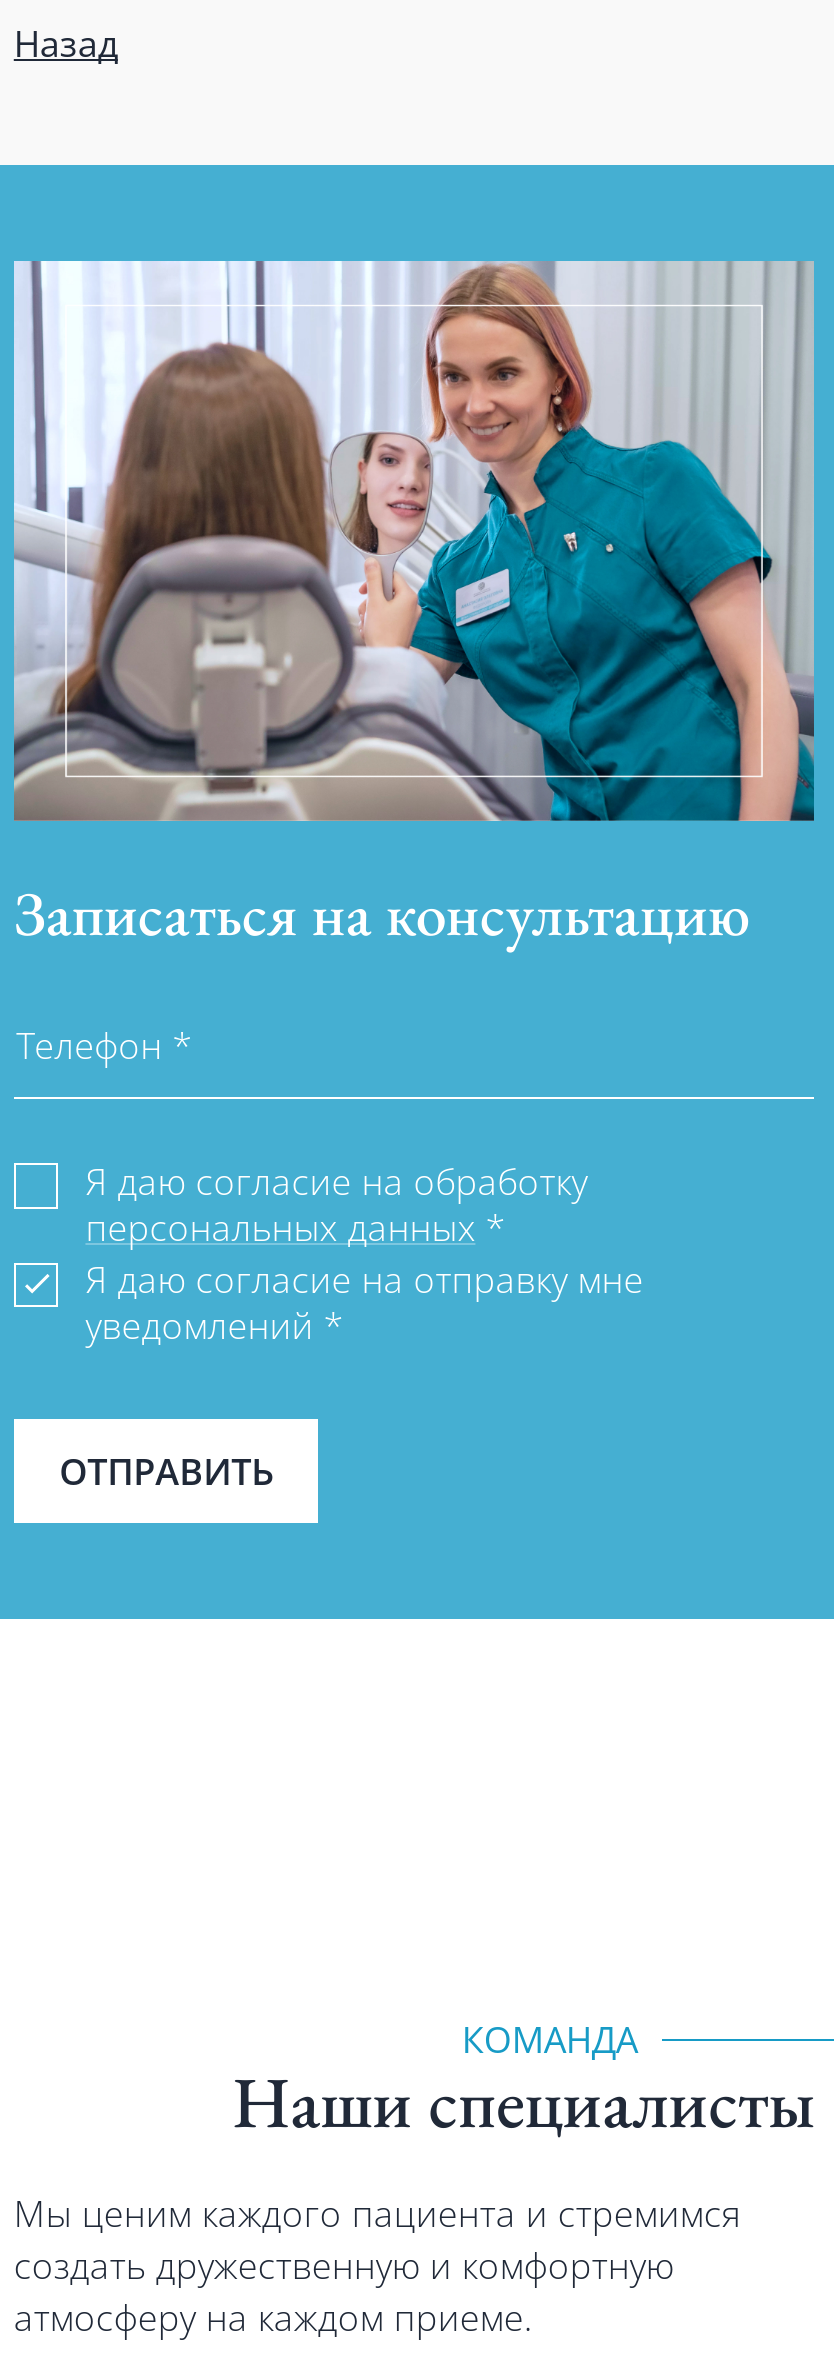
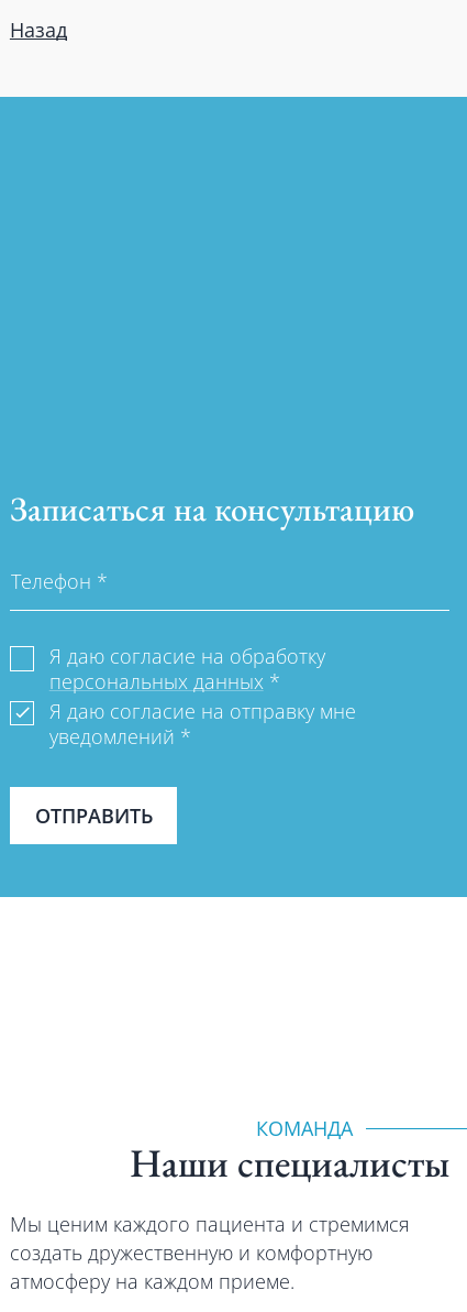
[12,259,816,823] [image] -> none

